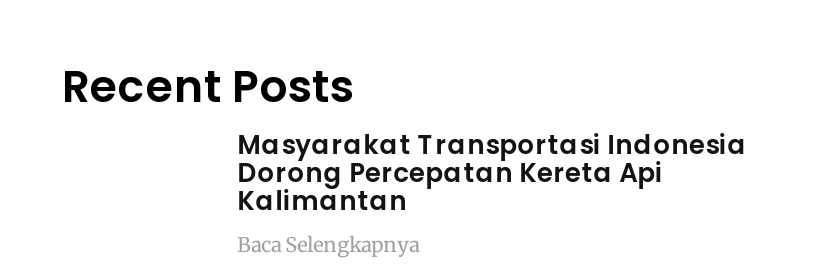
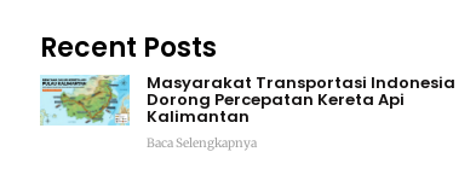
none -> [40,74,131,127] [image]

